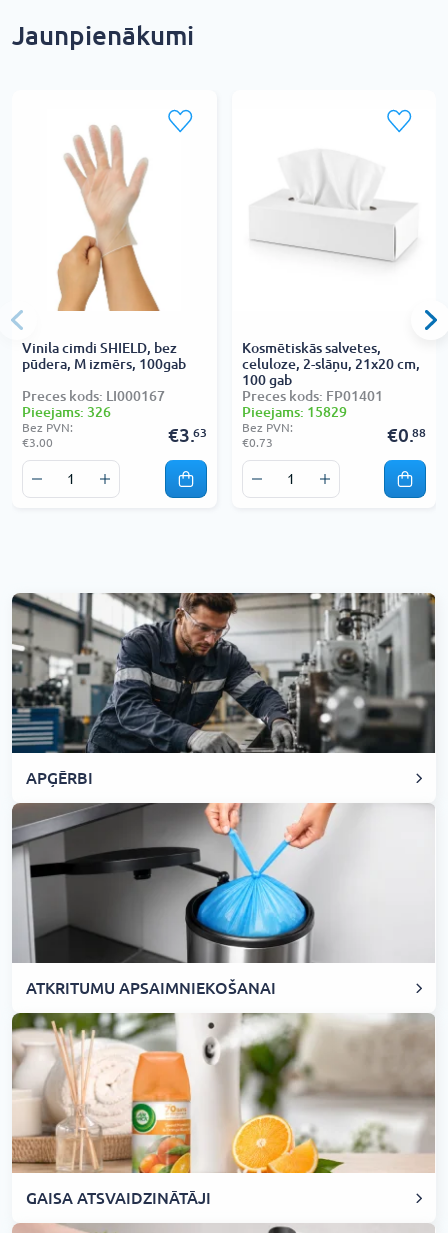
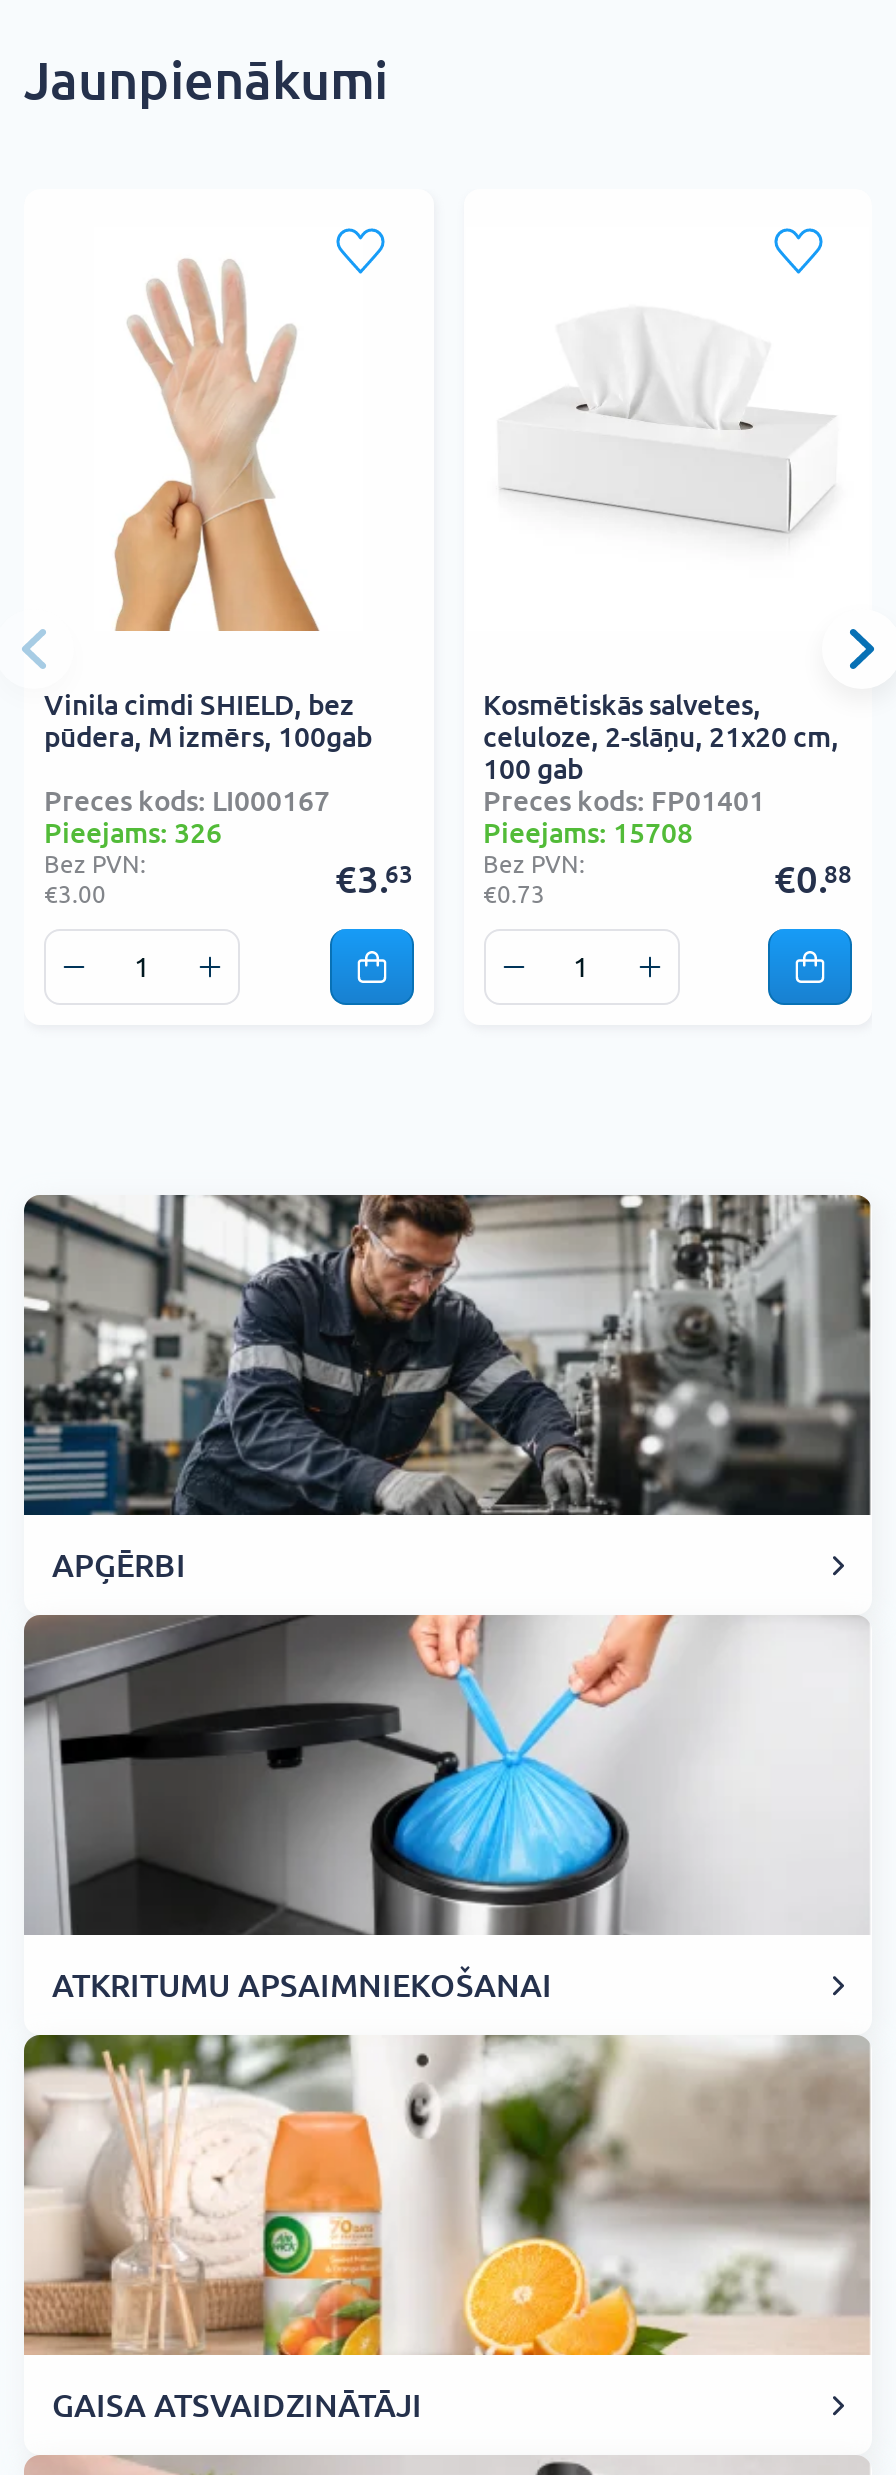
[241,404,346,420] Pieejams: 15829 -> [483,818,693,850] Pieejams: 15708

